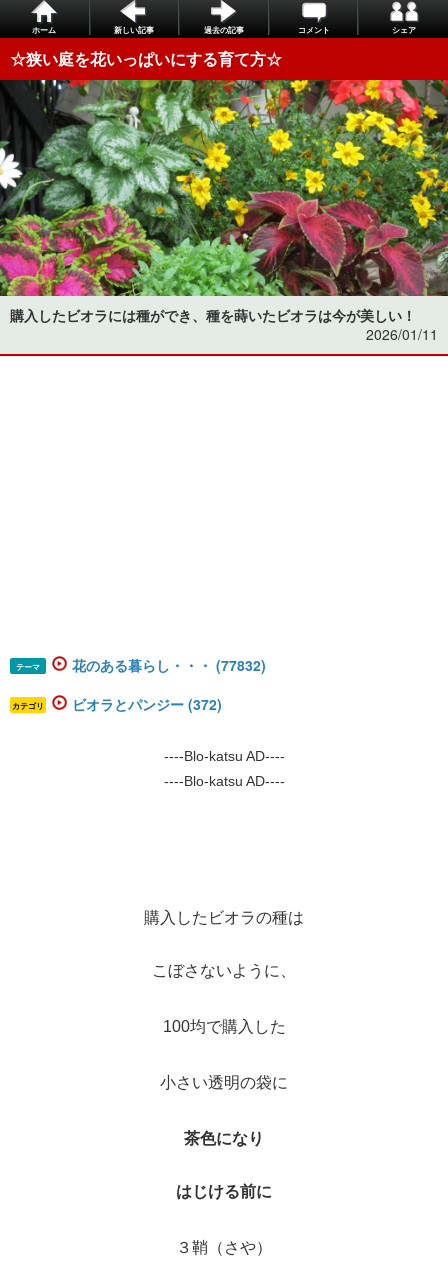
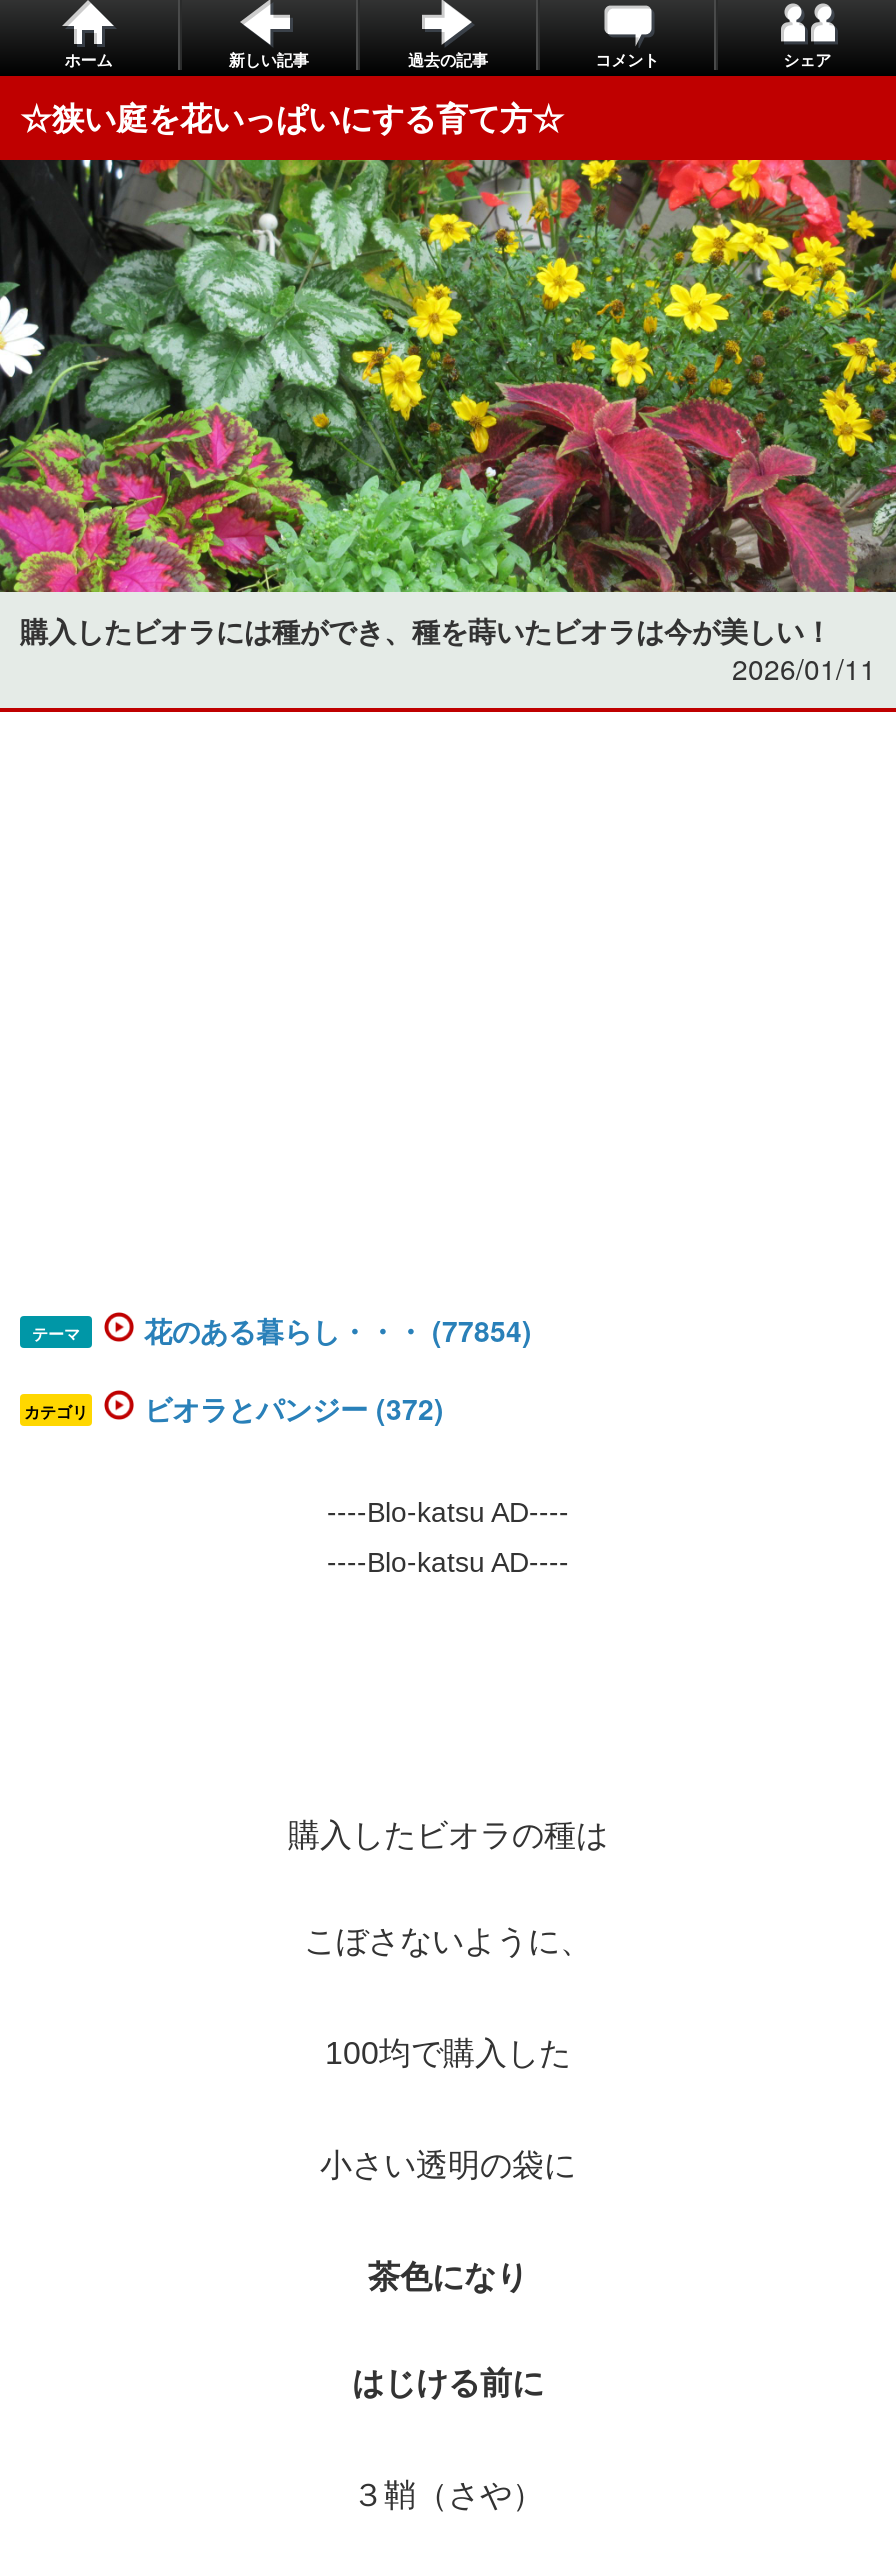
[72,655,266,675] 花のある暮らし・・・ (77832) -> [144,1310,532,1350] 花のある暮らし・・・ (77854)

